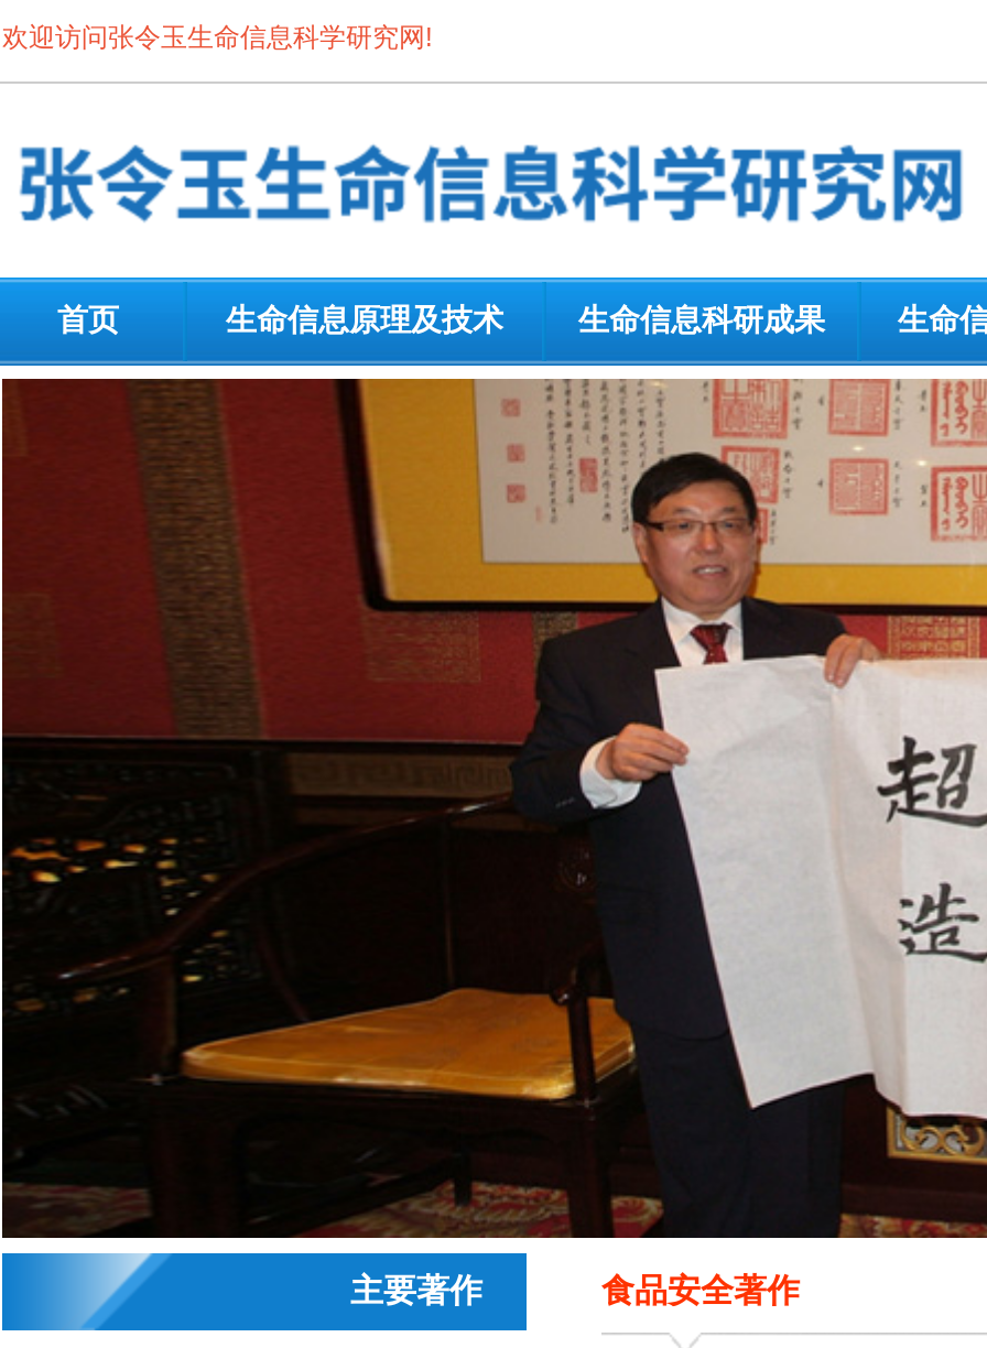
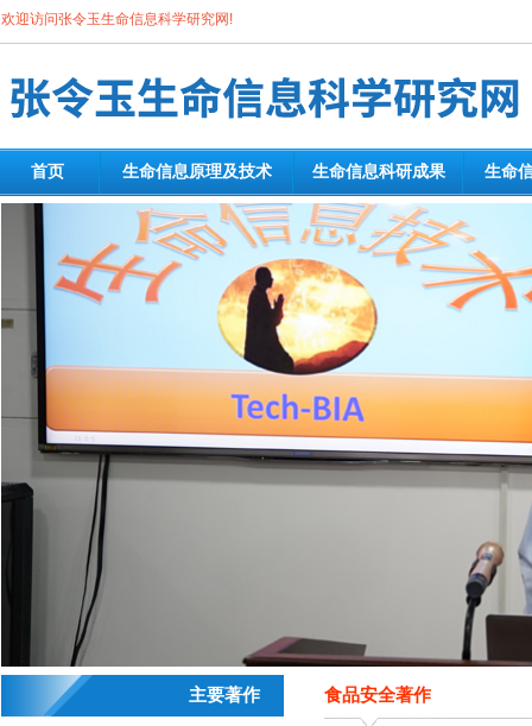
[7,377,980,1238] [image] -> [4,202,528,668] [image]

